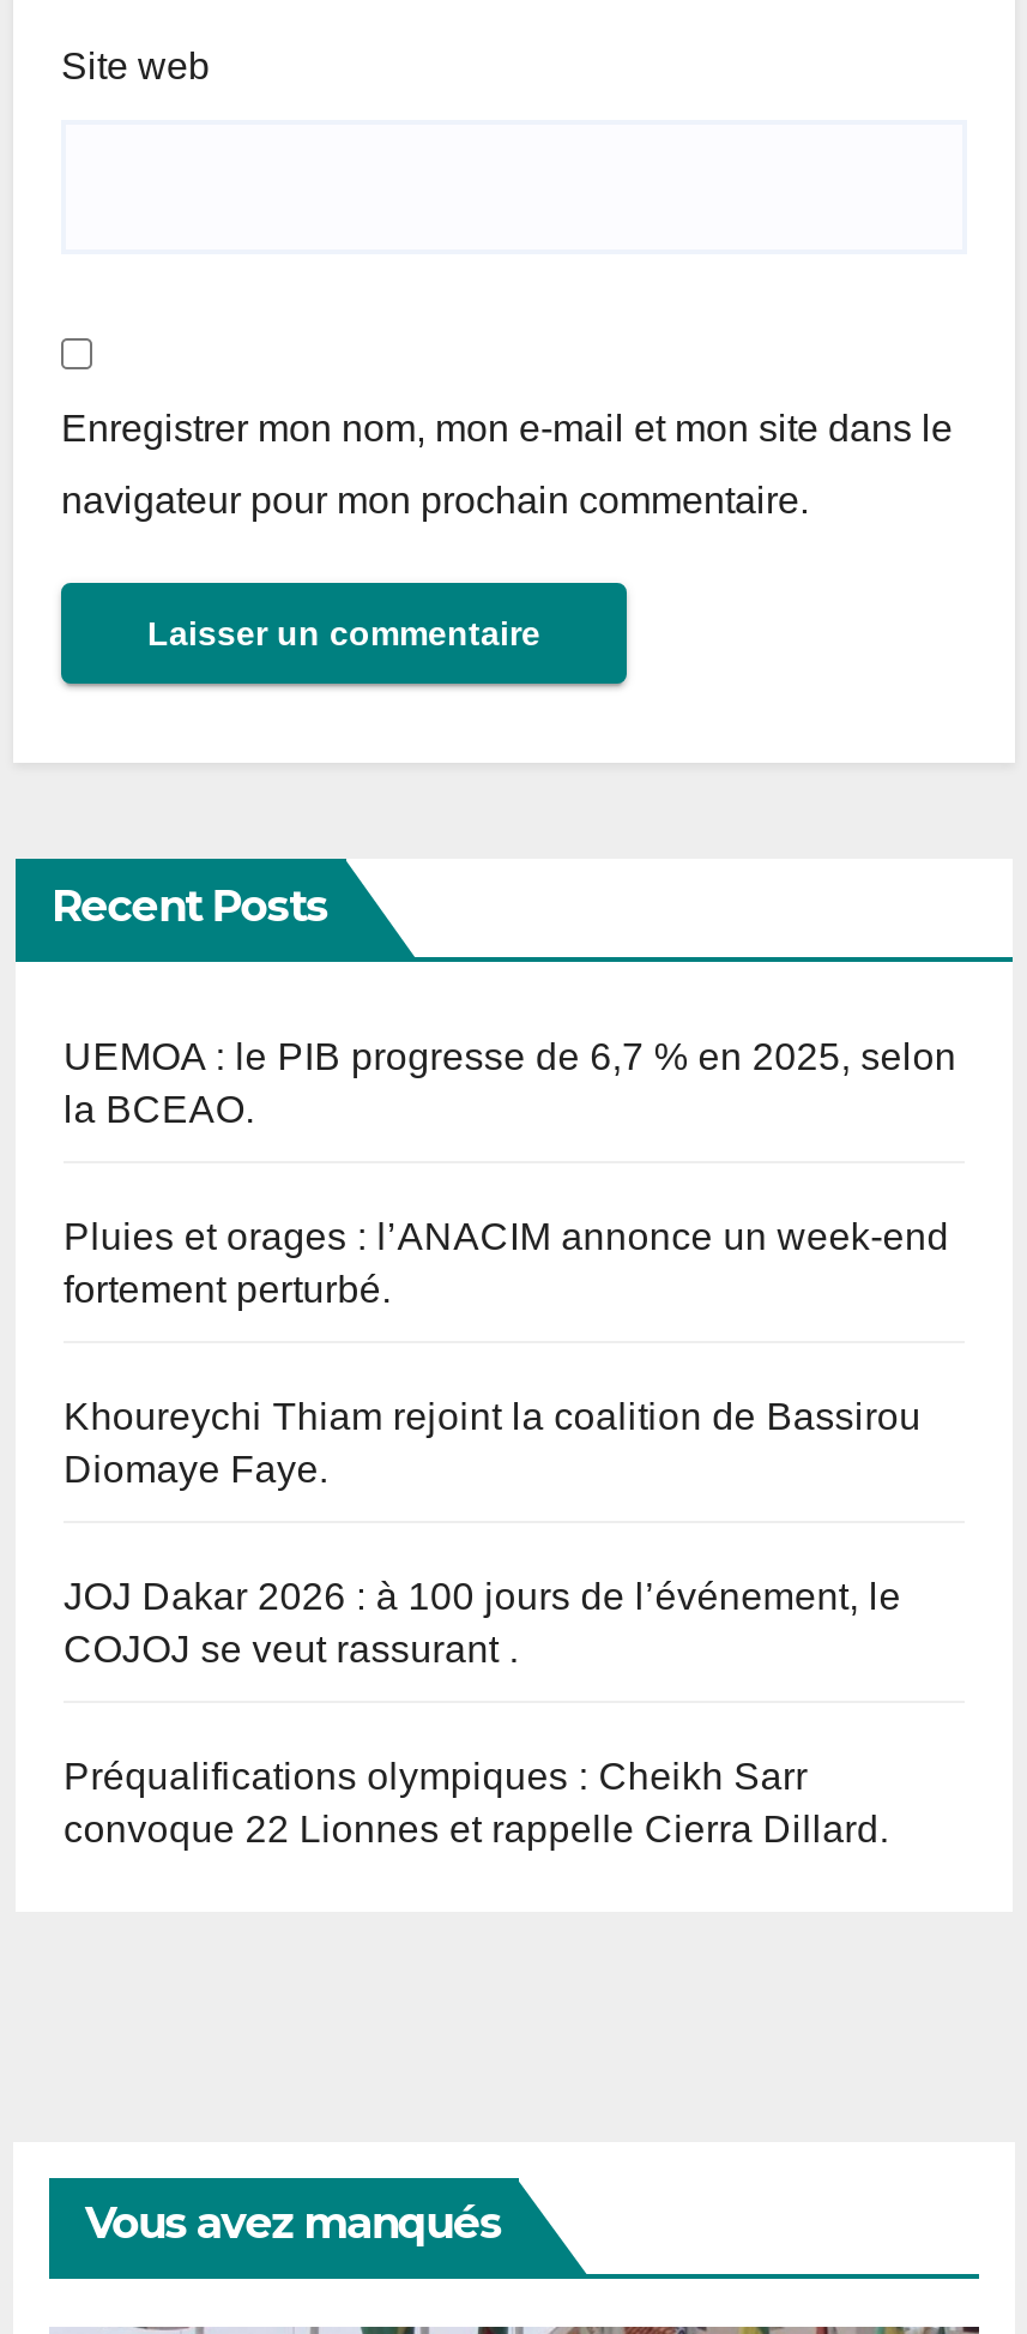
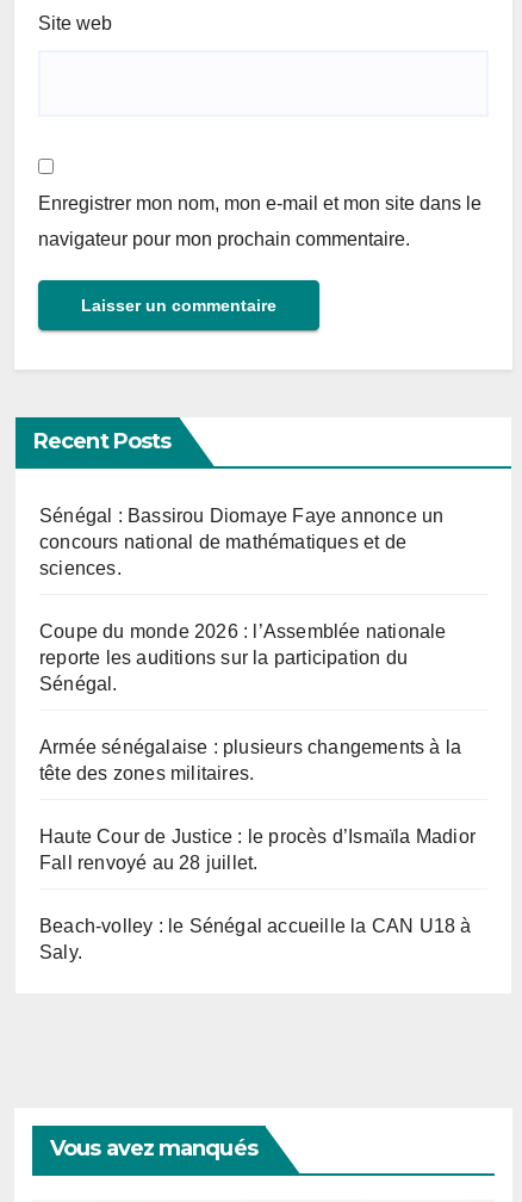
[64,1036,957,1129] UEMOA : le PIB progresse de 6,7 % en 2025, selon | la BCEAO. -> [39,505,444,578] Sénégal : Bassirou Diomaye Faye annonce un | concours national de mathématiques et de | sciences.
[64,1216,949,1309] Pluies et orages : l’ANACIM annonce un week-end | fortement perturbé. -> [39,621,446,694] Coupe du monde 2026 : l’Assemblée nationale | reporte les auditions sur la participation du | Sénégal.
[64,1396,921,1489] Khoureychi Thiam rejoint la coalition de Bassirou | Diomaye Faye. -> [39,737,461,783] Armée sénégalaise : plusieurs changements à la | tête des zones militaires.
[64,1576,901,1669] JOJ Dakar 2026 : à 100 jours de l’événement, le | COJOJ se veut rassurant . -> [39,826,476,873] Haute Cour de Justice : le procès d’Ismaïla Madior | Fall renvoyé au 28 juillet.
[64,1755,889,1849] Préqualifications olympiques : Cheikh Sarr | convoque 22 Lionnes et rappelle Cierra Dillard. -> [39,916,471,962] Beach-volley : le Sénégal accueille la CAN U18 à | Saly.

